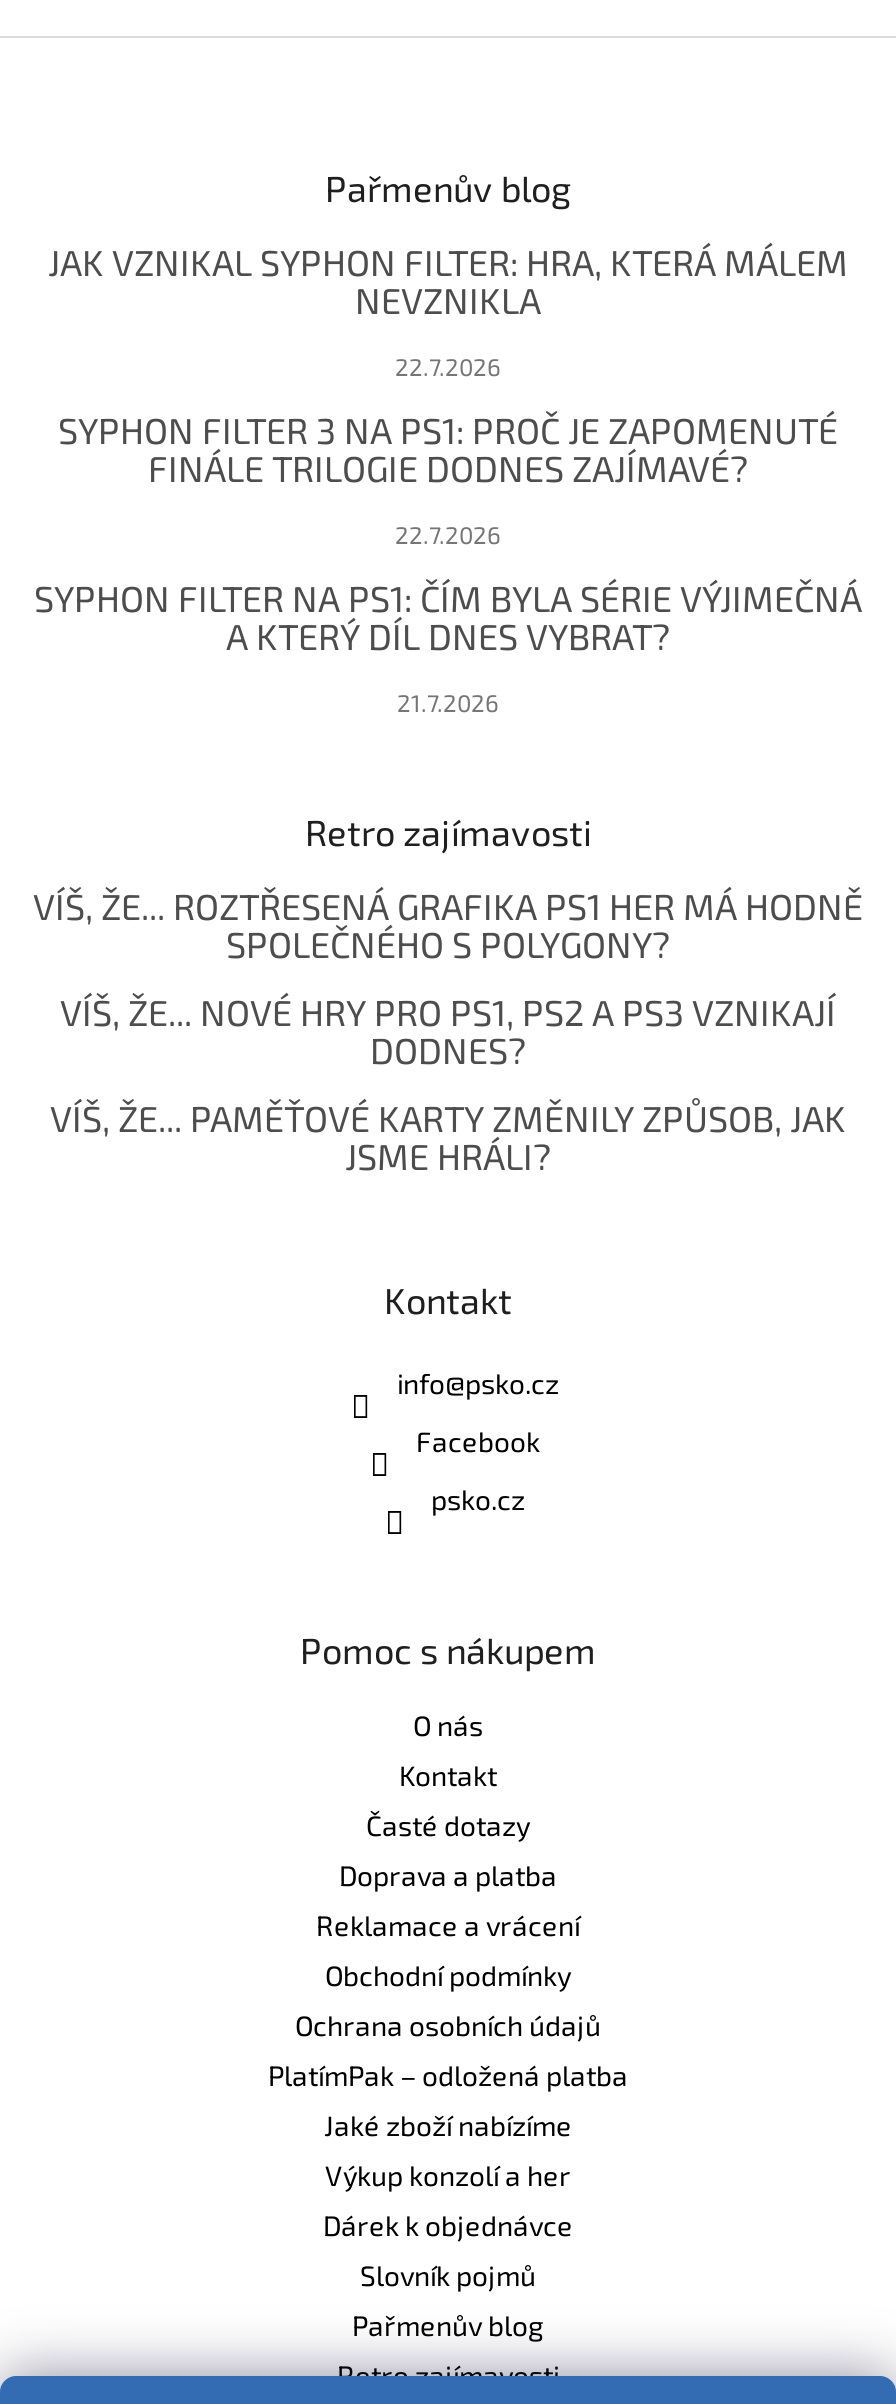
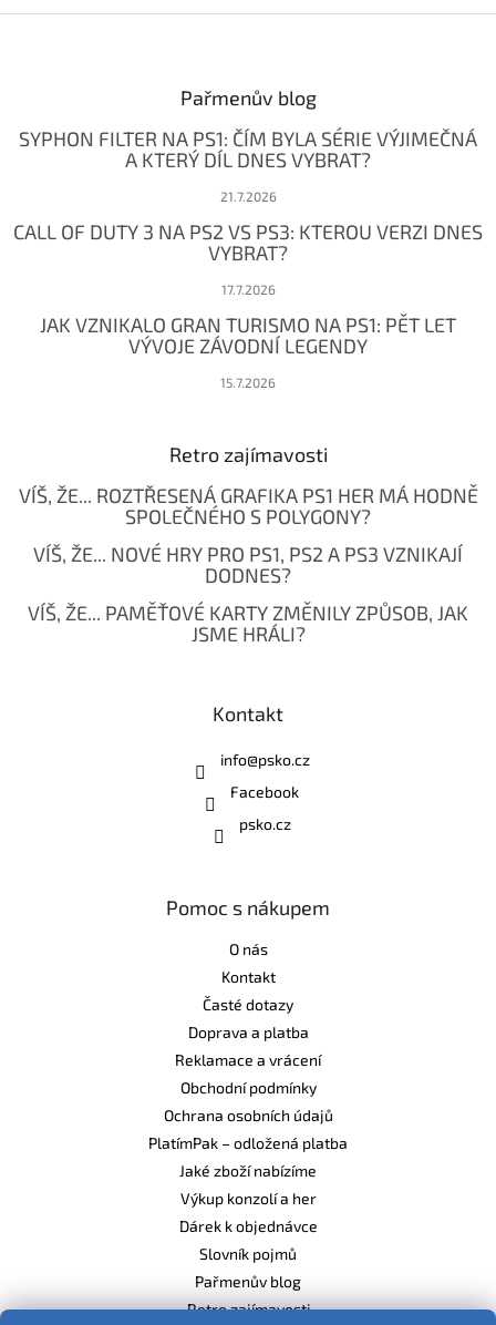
[48,240,848,548] JAK VZNIKAL SYPHON FILTER: HRA, KTERÁ MÁLEM | NEVZNIKLA | 22.7.2026 | SYPHON FILTER 3 NA PS1: PROČ JE ZAPOMENUTÉ | FINÁLE TRILOGIE DODNES ZAJÍMAVÉ? | 22.7.2026 -> none
moved [34,576,862,716] -> [19,127,477,204]: SYPHON FILTER NA PS1: ČÍM BYLA SÉRIE VÝJIMEČNÁ | A KTERÝ DÍL DNES VYBRAT? | 21.7.2026
none -> [13,220,483,390] CALL OF DUTY 3 NA PS2 VS PS3: KTEROU VERZI DNES | VYBRAT? | 17.7.2026 | JAK VZNIKALO GRAN TURISMO NA PS1: PĚT LET | VÝVOJE ZÁVODNÍ LEGENDY | 15.7.2026

